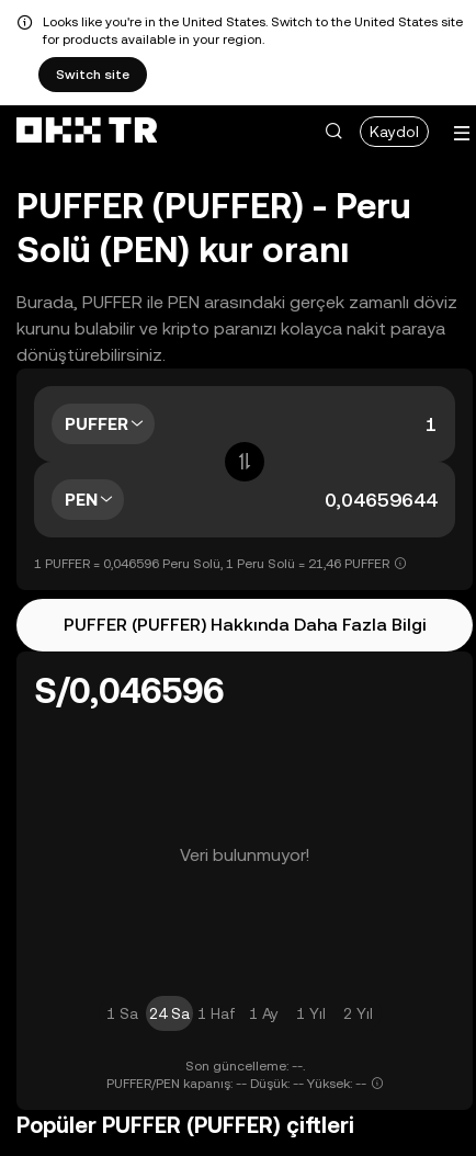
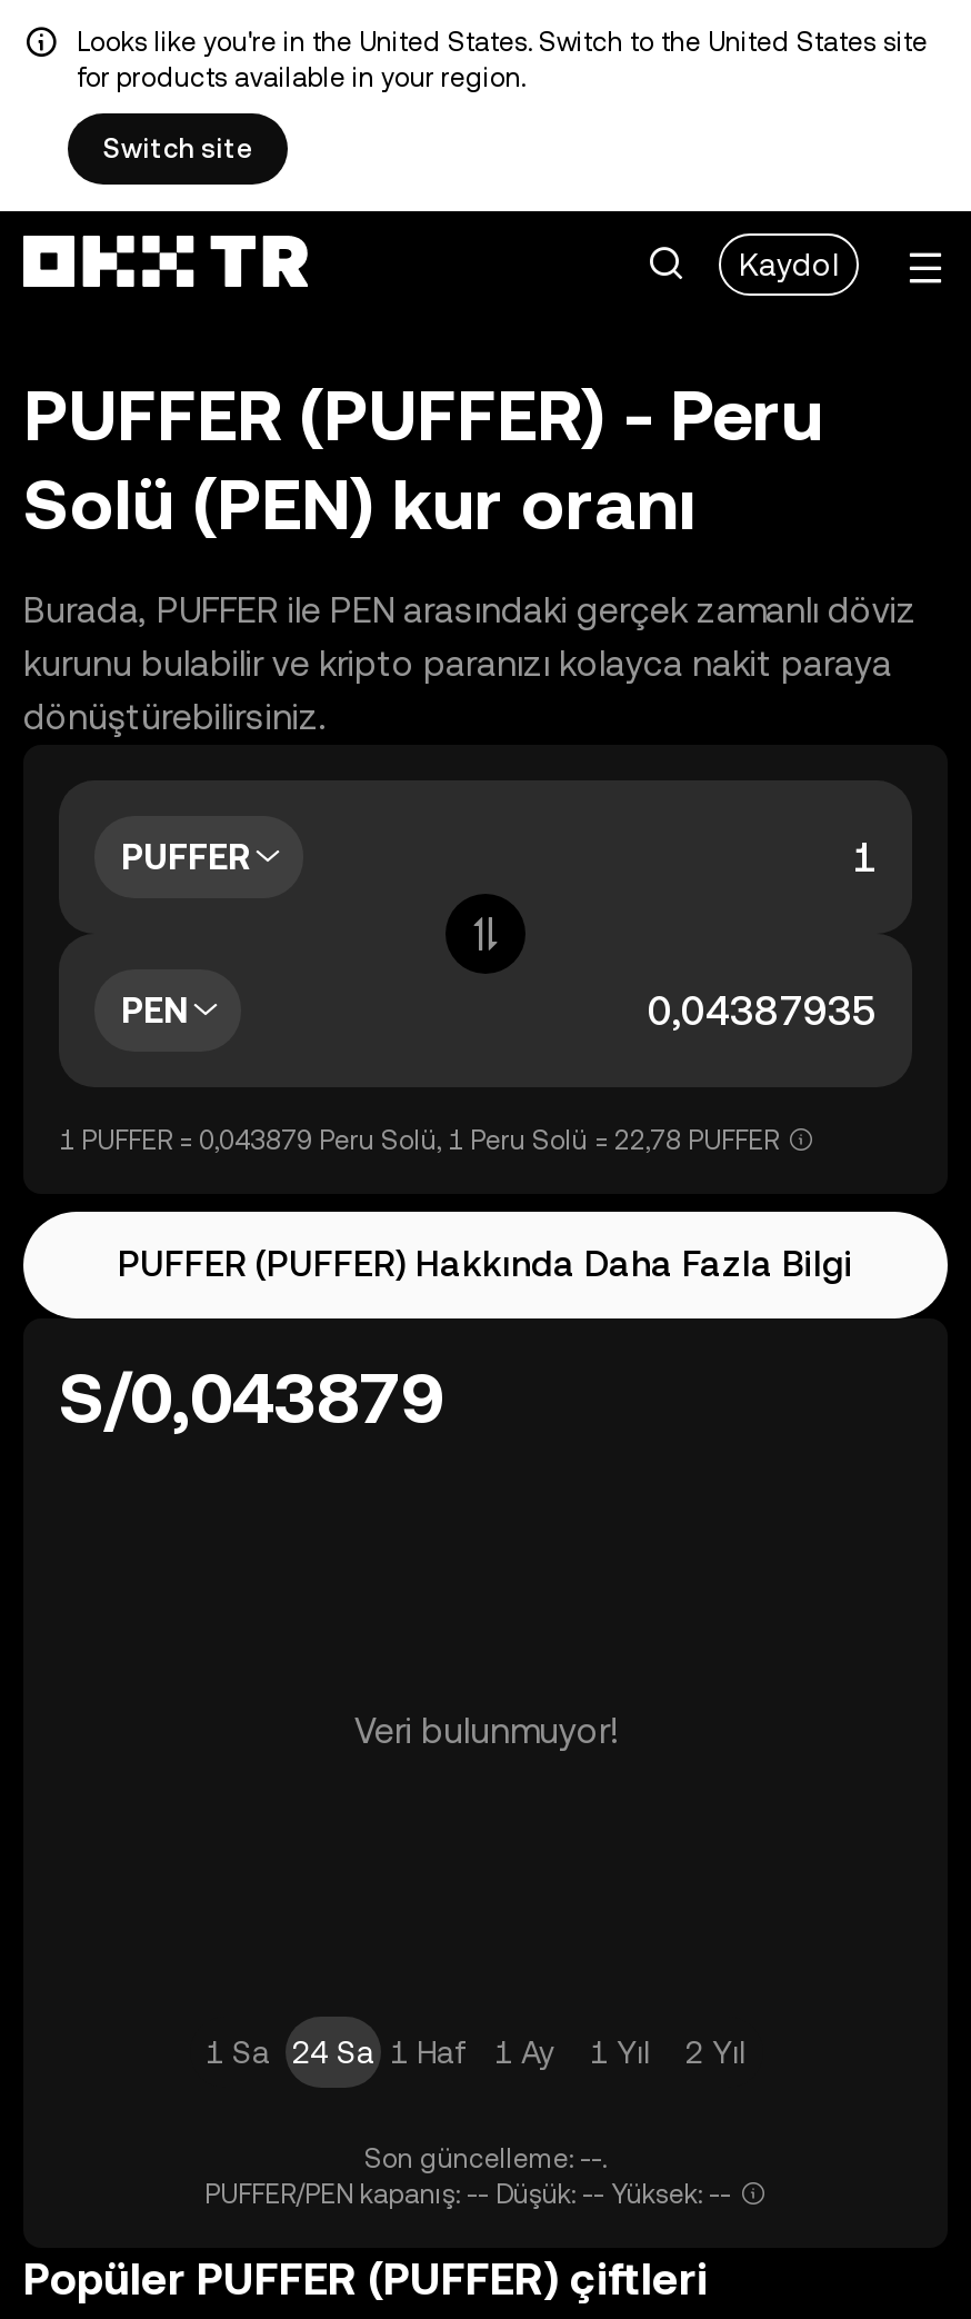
[34,556,389,571] 1 PUFFER = 0,046596 Peru Solü, 1 Peru Solü = 21,46 PUFFER -> [59,1125,779,1156] 1 PUFFER = 0,043879 Peru Solü, 1 Peru Solü = 22,78 PUFFER
[34,670,224,711] S/0,046596 -> [59,1356,443,1439] S/0,043879

